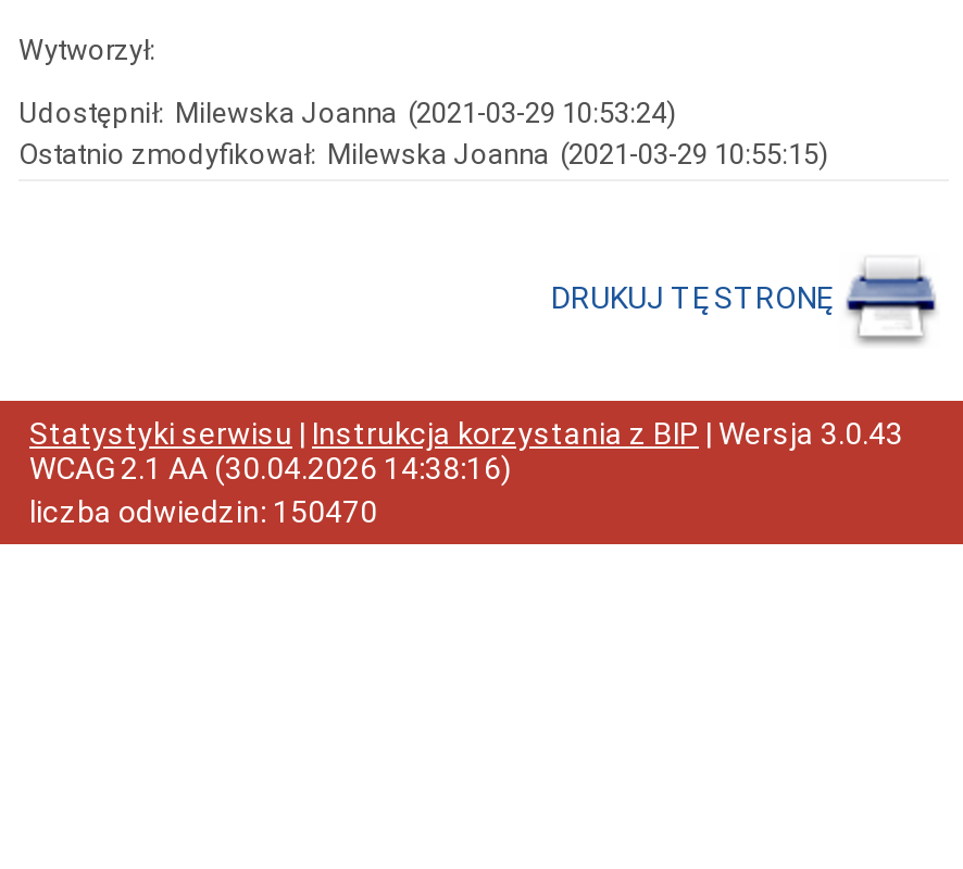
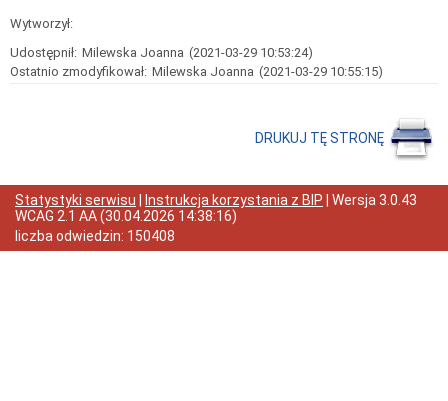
[29,494,377,529] liczba odwiedzin: 150470 -> [15,228,175,244] liczba odwiedzin: 150408

